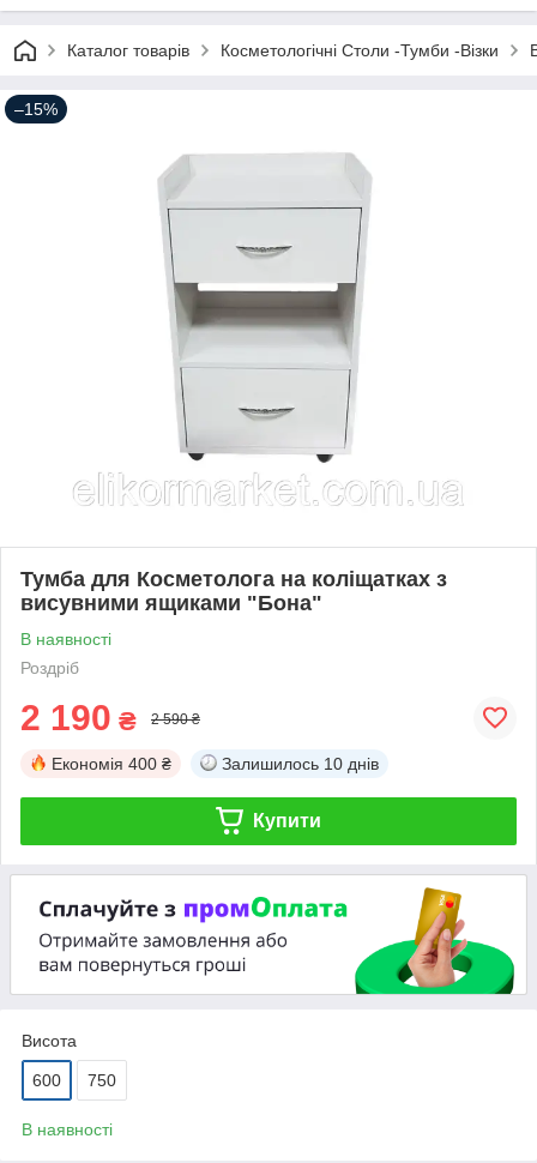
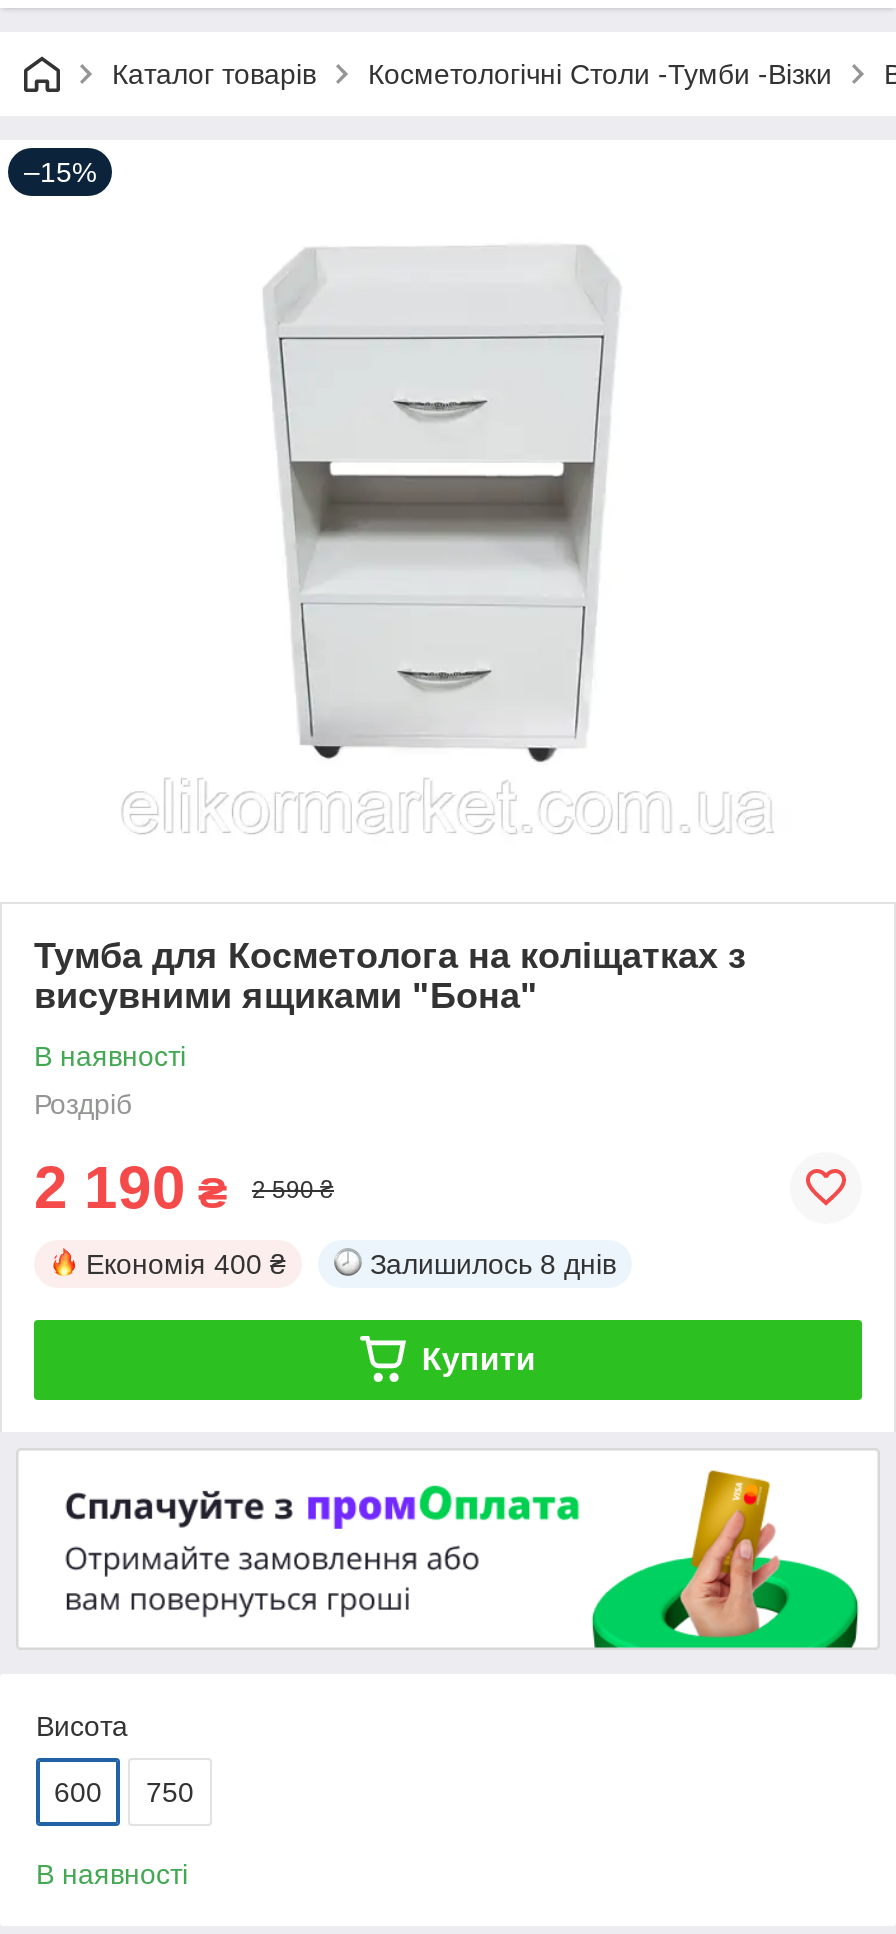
[222,754,379,773] Залишилось 10 днів -> [370,1248,616,1280] Залишилось 8 днів

